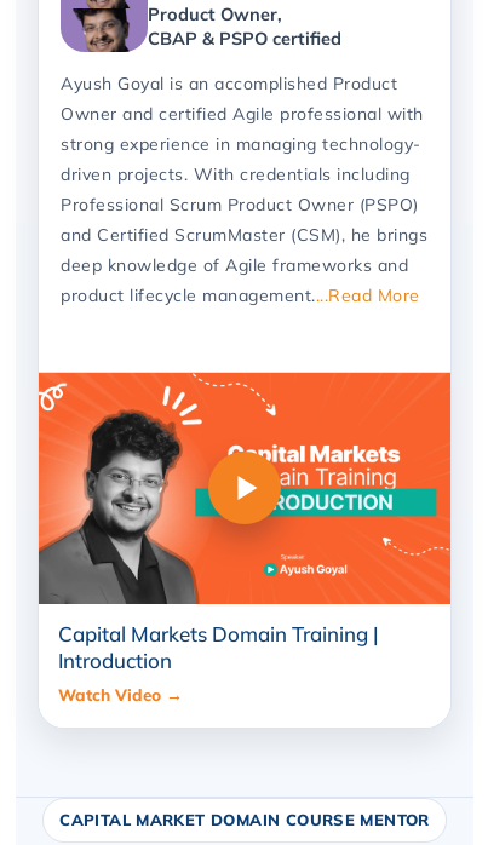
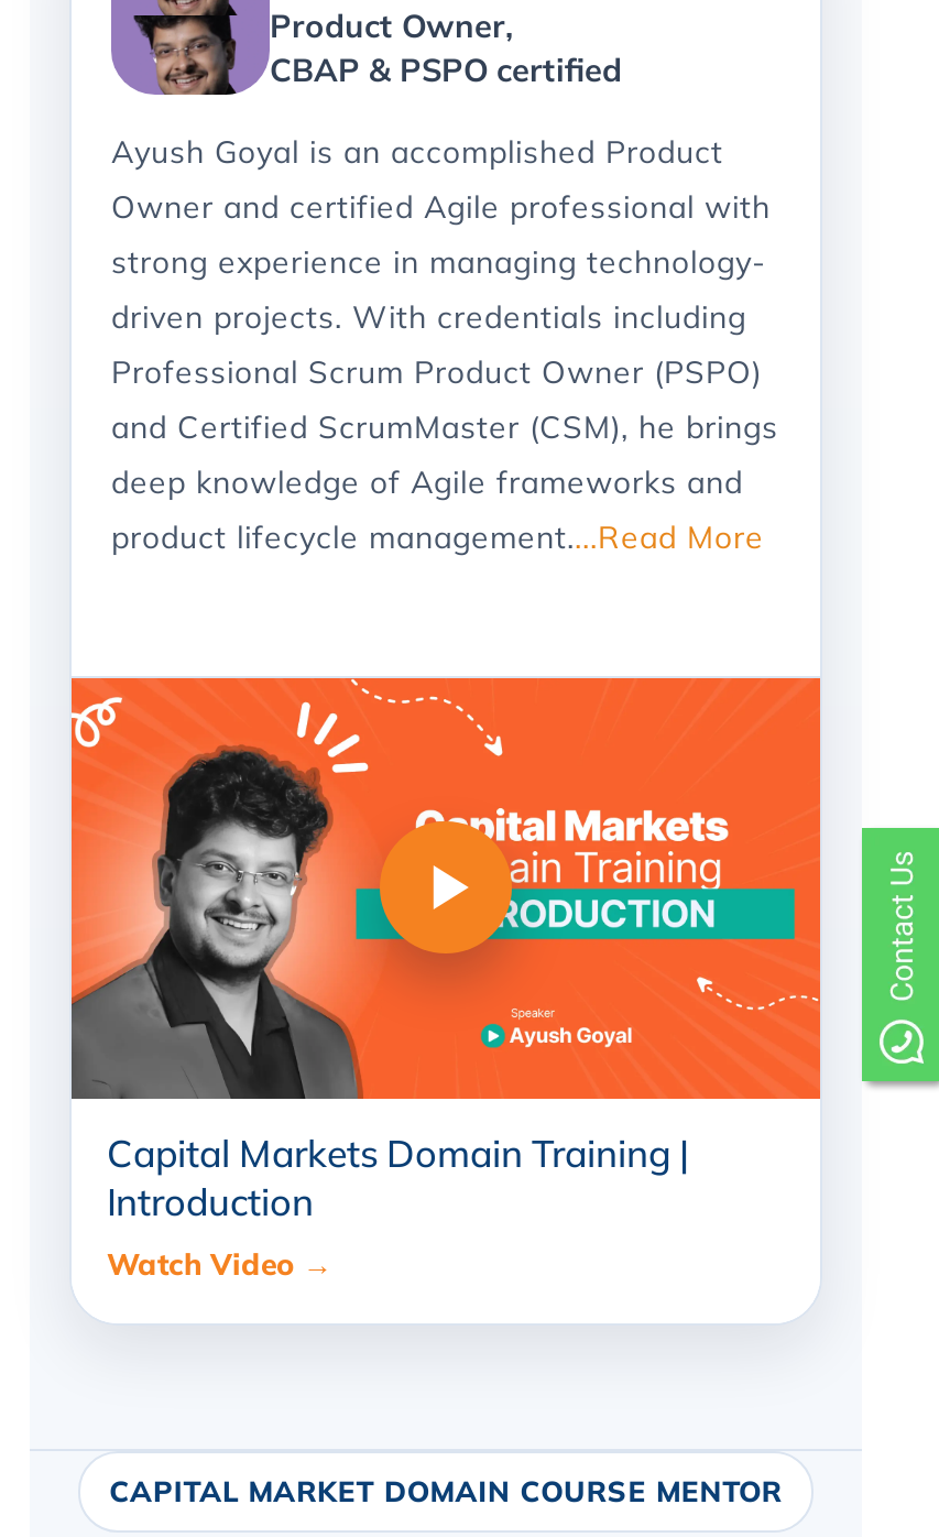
none -> [860,826,932,1088] [image]

